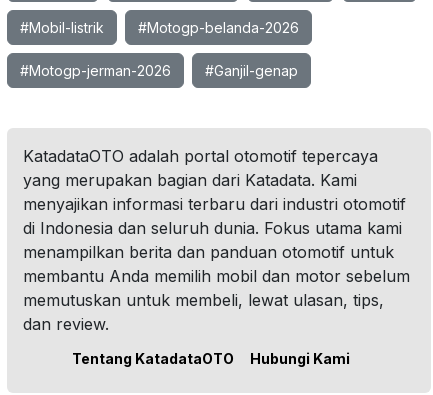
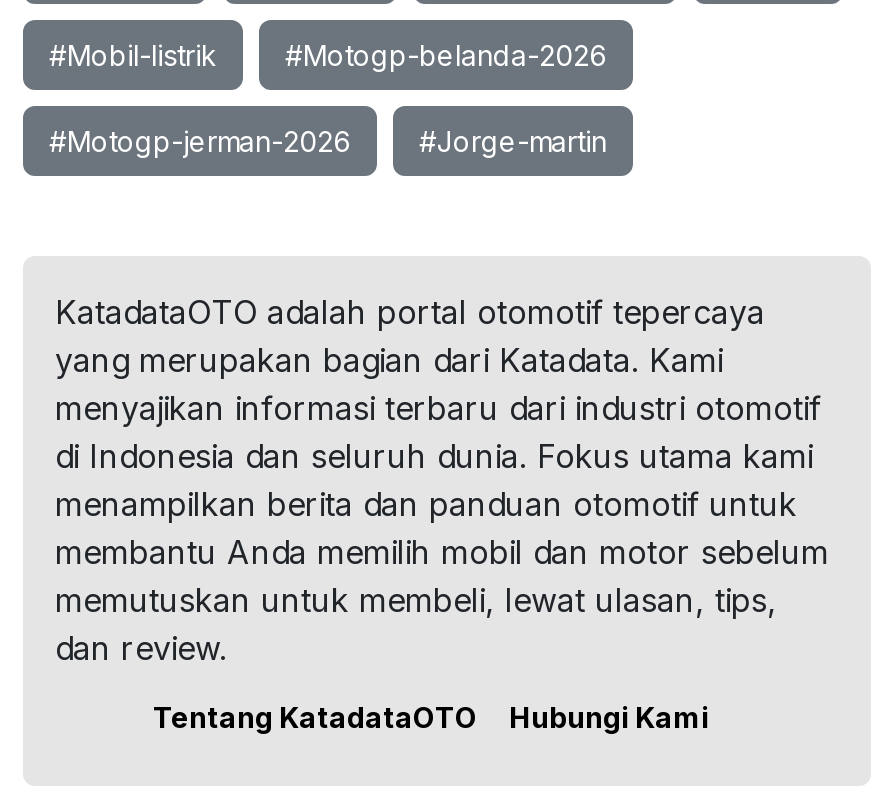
[205,62,298,79] #Ganjil-genap -> [419,124,607,158] #Jorge-martin

